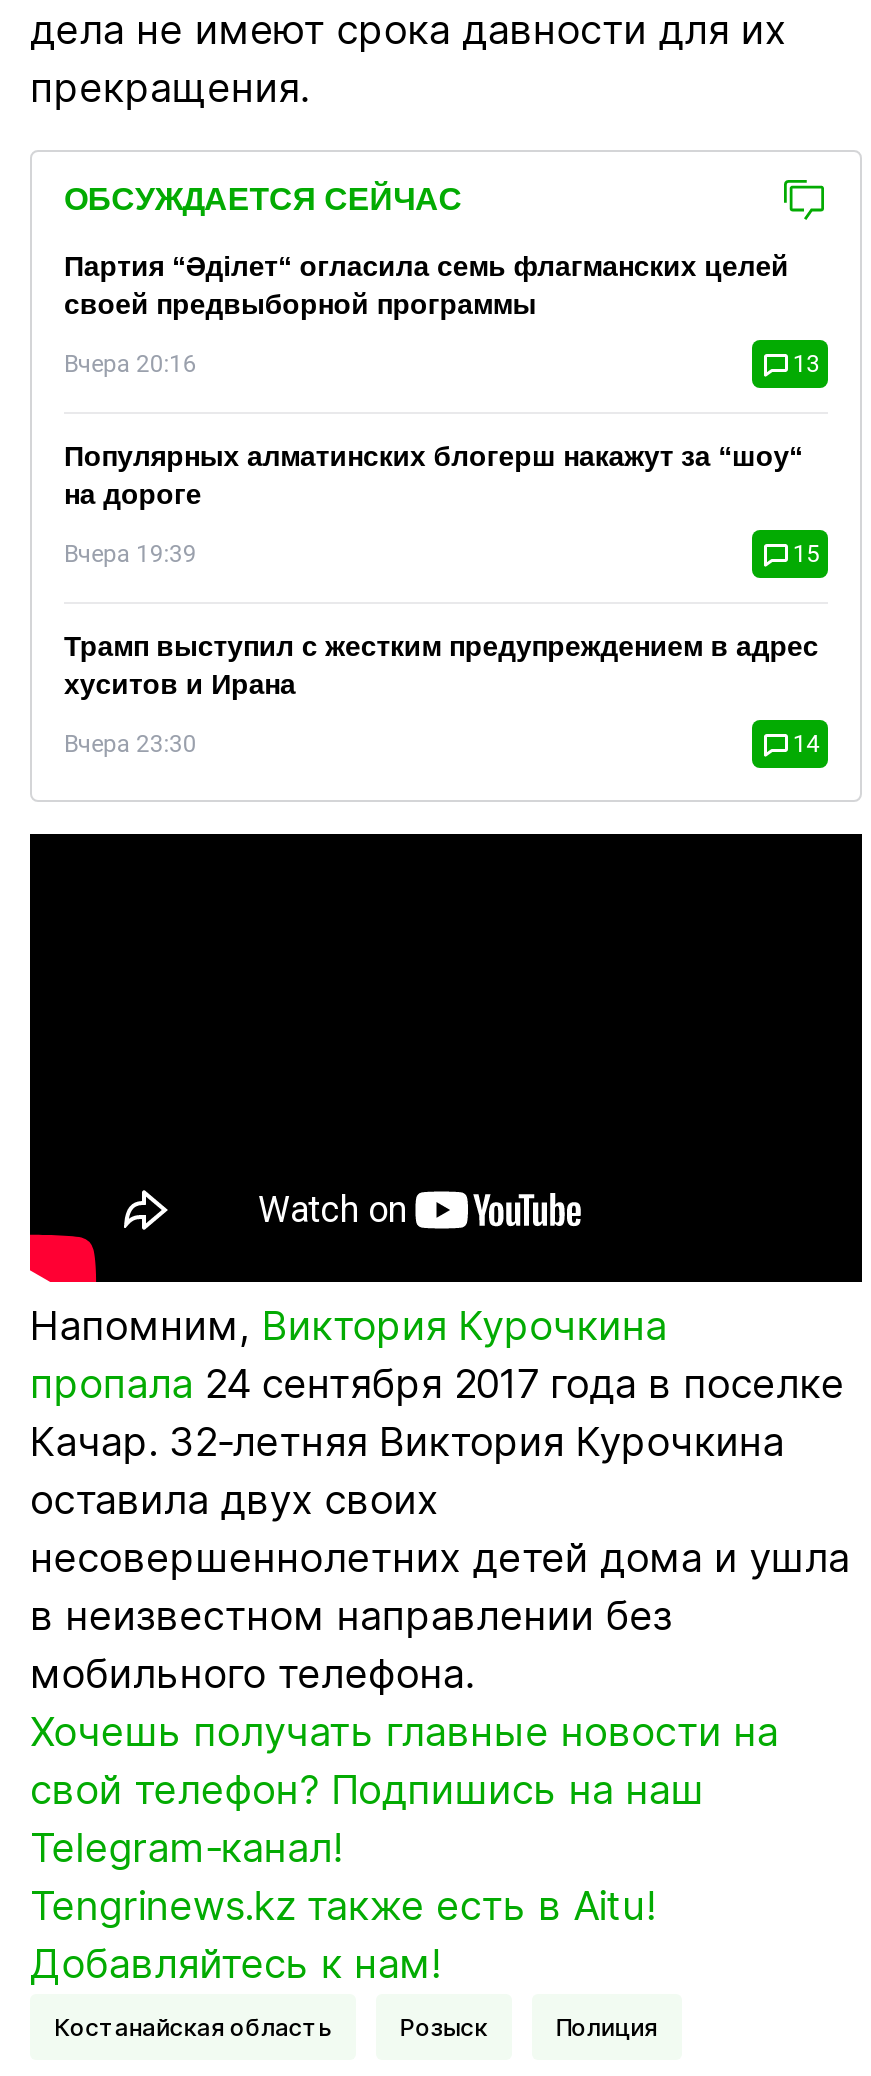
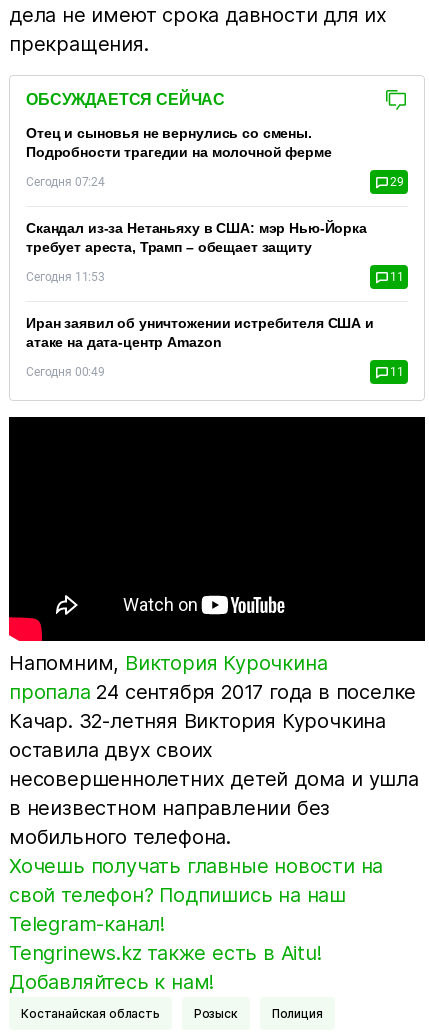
[64,250,789,320] Партия “Әділет“ огласила семь флагманских целей | своей предвыборной программы -> [26,125,332,160] Отец и сыновья не вернулись со смены. | Подробности трагедии на молочной ферме
[64,350,820,378] Вчера 20:16 | 13 -> [26,175,404,189] Сегодня 07:24 | 29
[64,440,803,510] Популярных алматинских блогерш накажут за “шоу“ | на дороге -> [26,220,367,255] Скандал из-за Нетаньяху в США: мэр Нью-Йорка | требует ареста, Трамп – обещает защиту
[64,540,820,568] Вчера 19:39 | 15 -> [26,270,404,284] Сегодня 11:53 | 11
[64,630,819,700] Трамп выступил с жестким предупреждением в адрес | хуситов и Ирана -> [26,315,374,350] Иран заявил об уничтожении истребителя США и | атаке на дата-центр Amazon
[64,730,820,758] Вчера 23:30 | 14 -> [26,365,404,379] Сегодня 00:49 | 11

